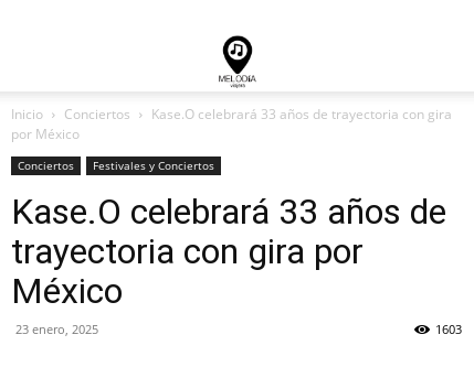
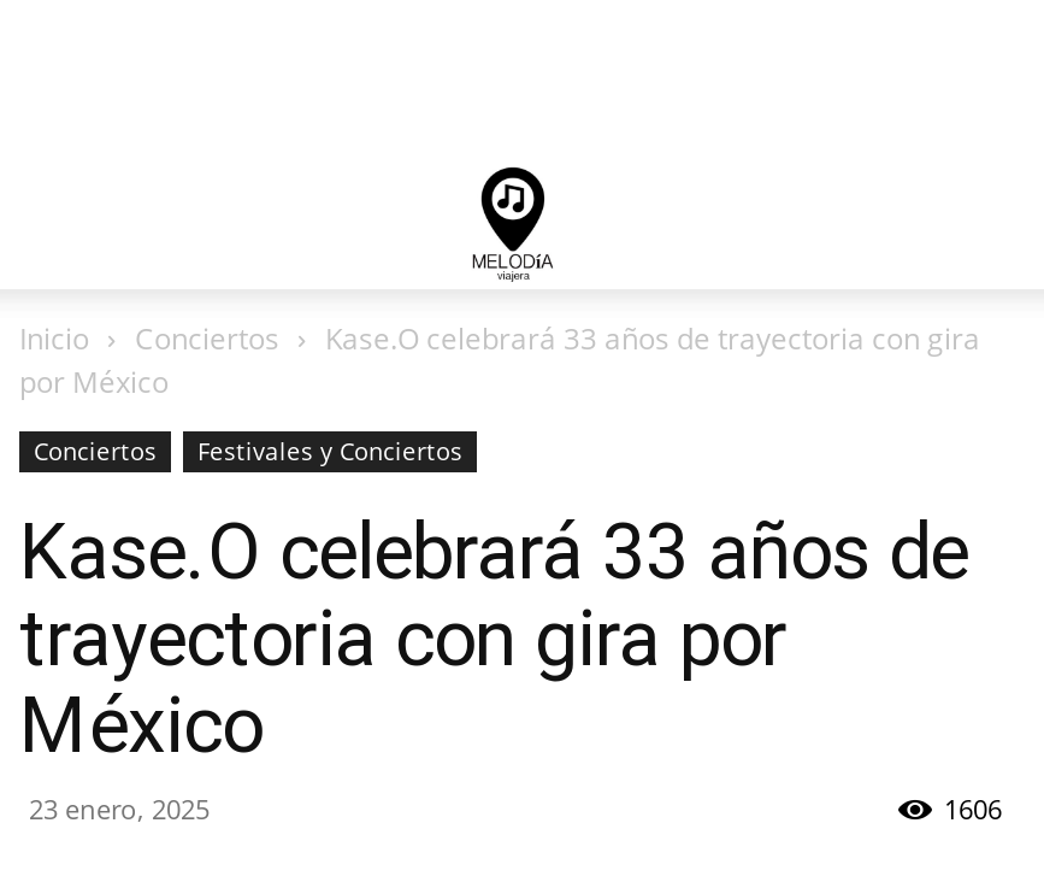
[435,321,462,337] 1603 -> [944,790,1002,827] 1606

